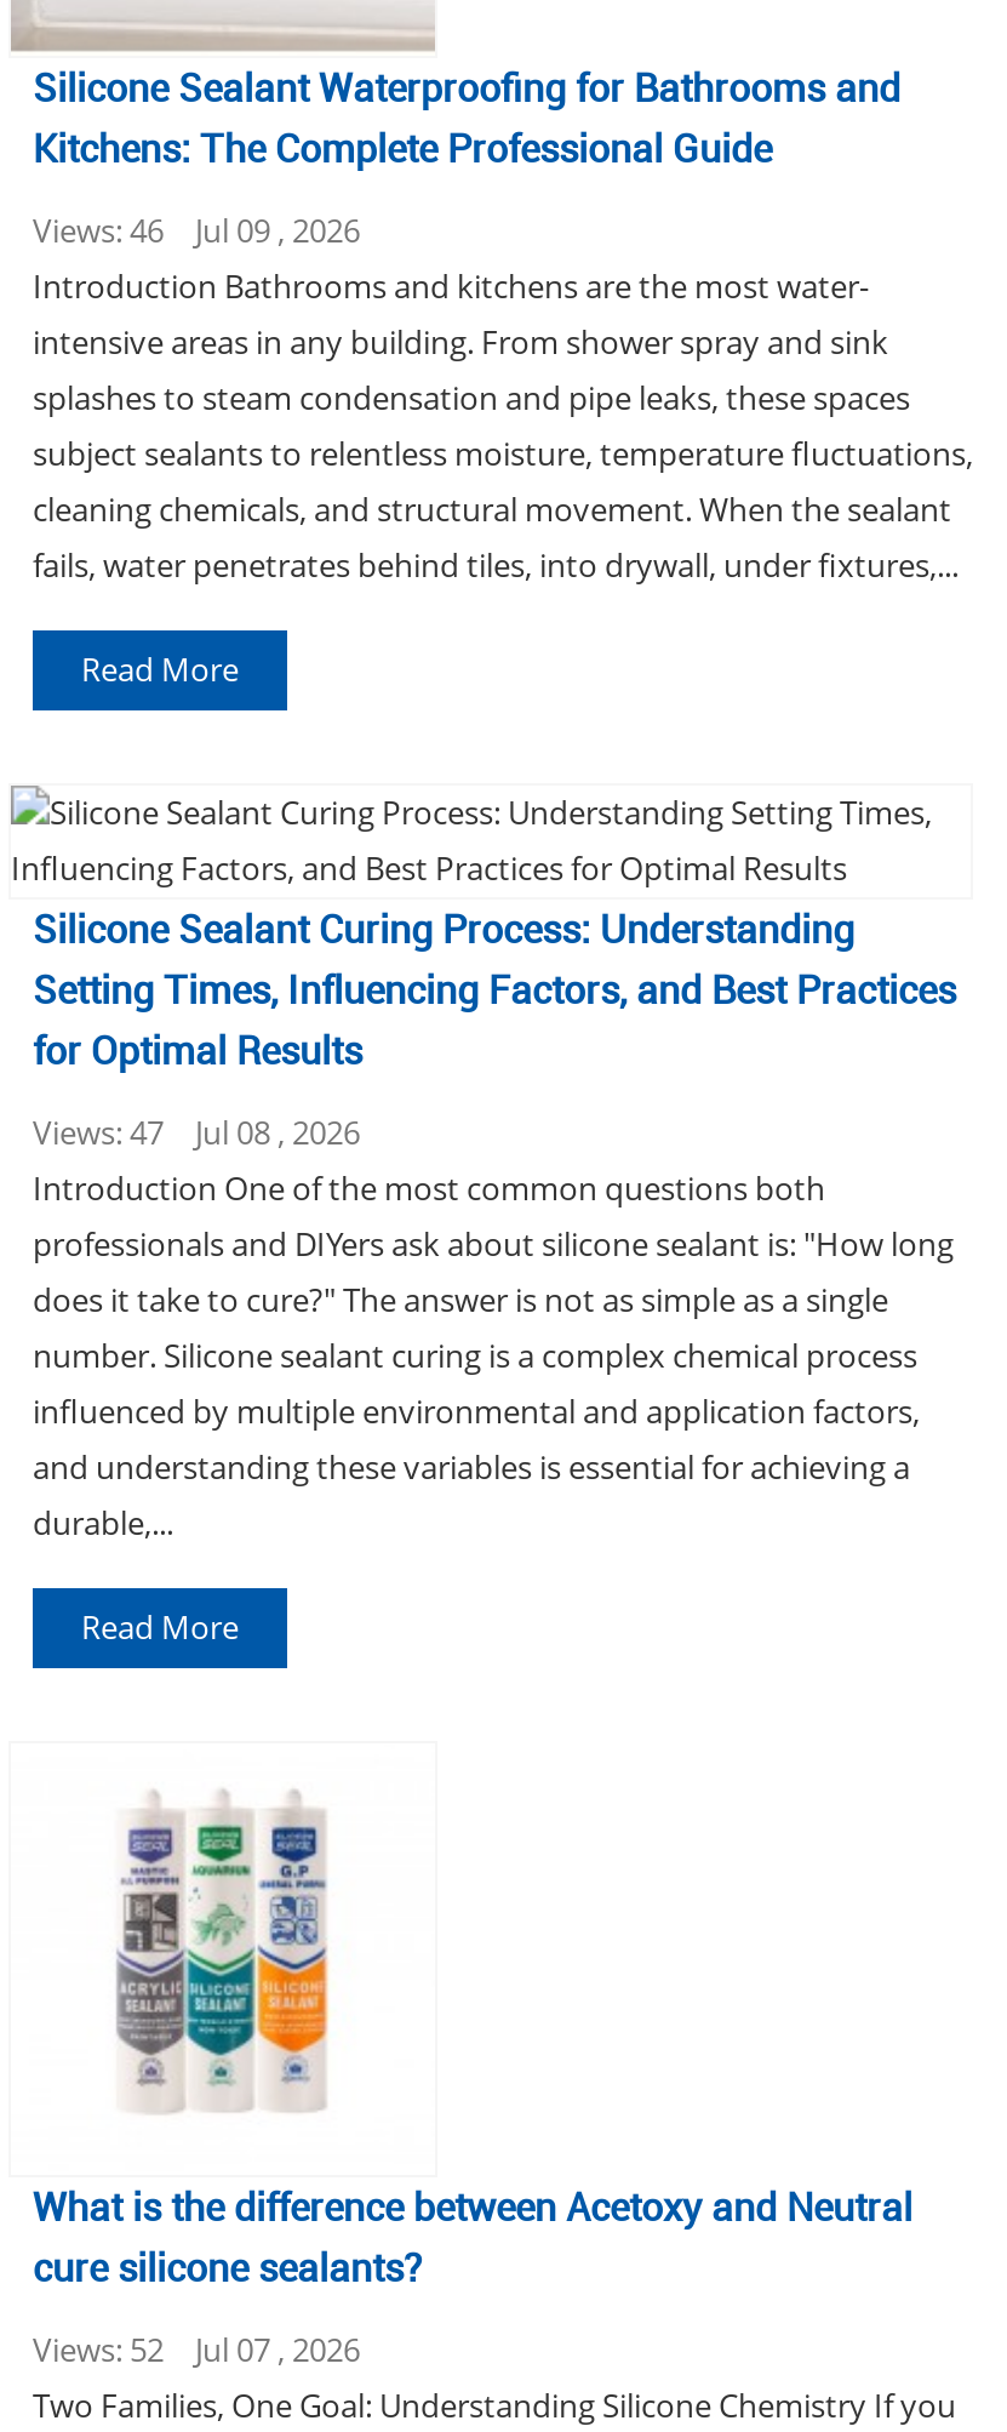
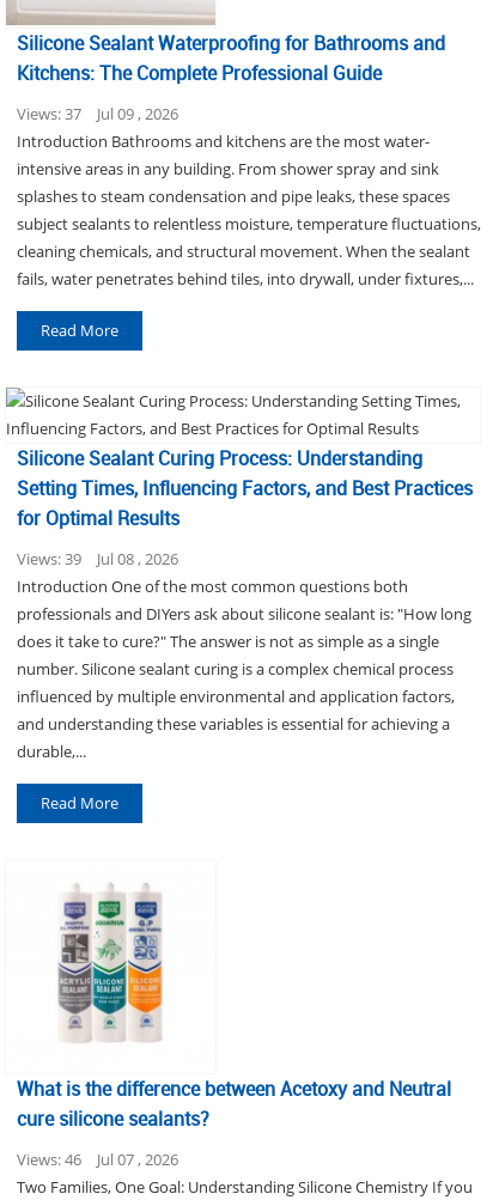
[33,208,360,252] Views: 46 Jul 09 , 2026 -> [17,103,178,124] Views: 37 Jul 09 , 2026
[33,1110,360,1154] Views: 47 Jul 08 , 2026 -> [17,548,178,569] Views: 39 Jul 08 , 2026
[33,2327,360,2371] Views: 52 Jul 07 , 2026 -> [17,1148,178,1170] Views: 46 Jul 07 , 2026

